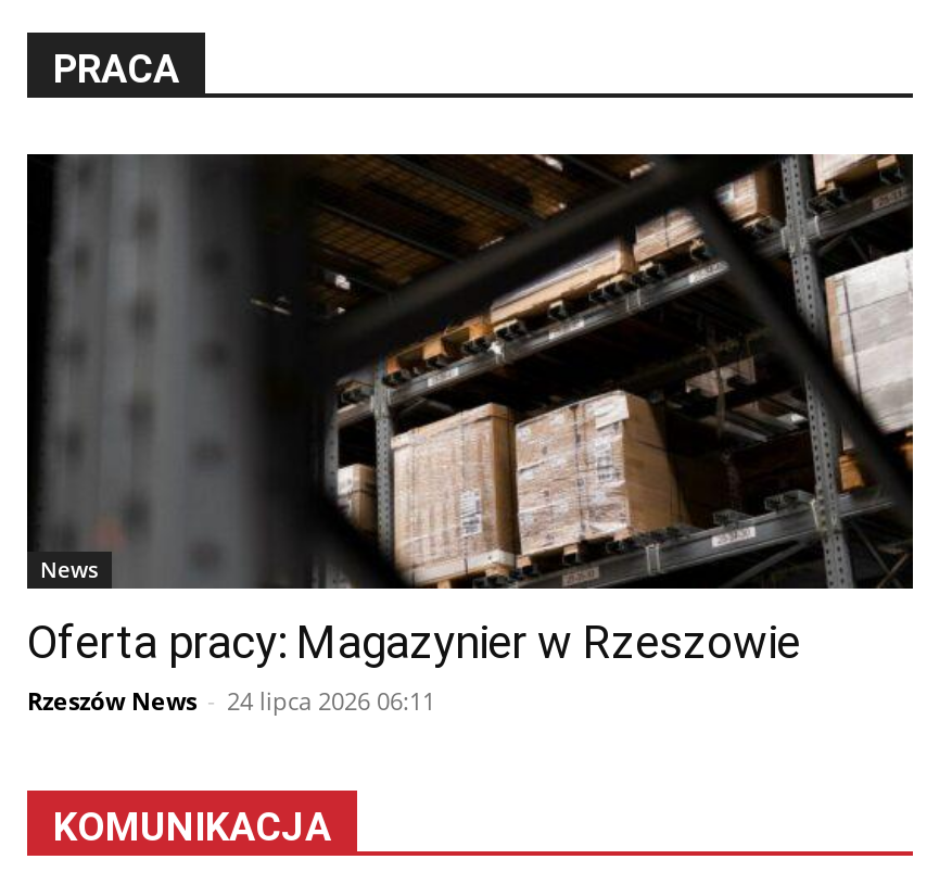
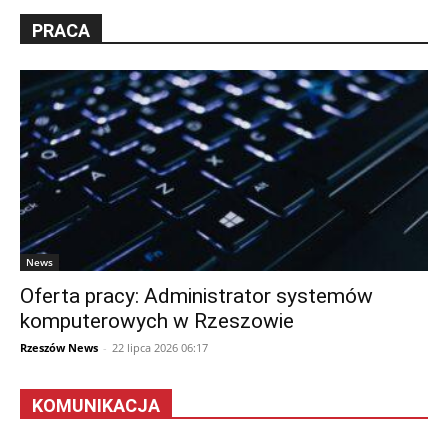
[27,151,915,717] [image] | Oferta pracy: Magazynier w Rzeszowie | Rzeszów News - 24 lipca 2026 06:11 -> [19,69,429,355] [image] | Oferta pracy: Administrator systemów | komputerowych w Rzeszowie | Rzeszów News - 22 lipca 2026 06:17

